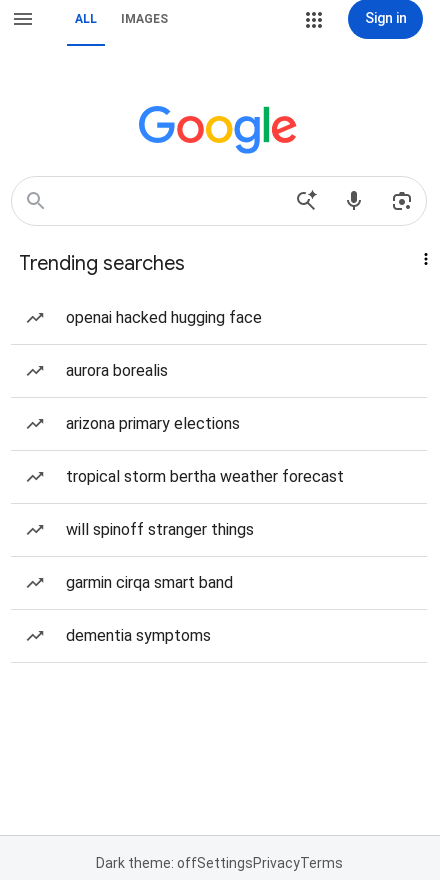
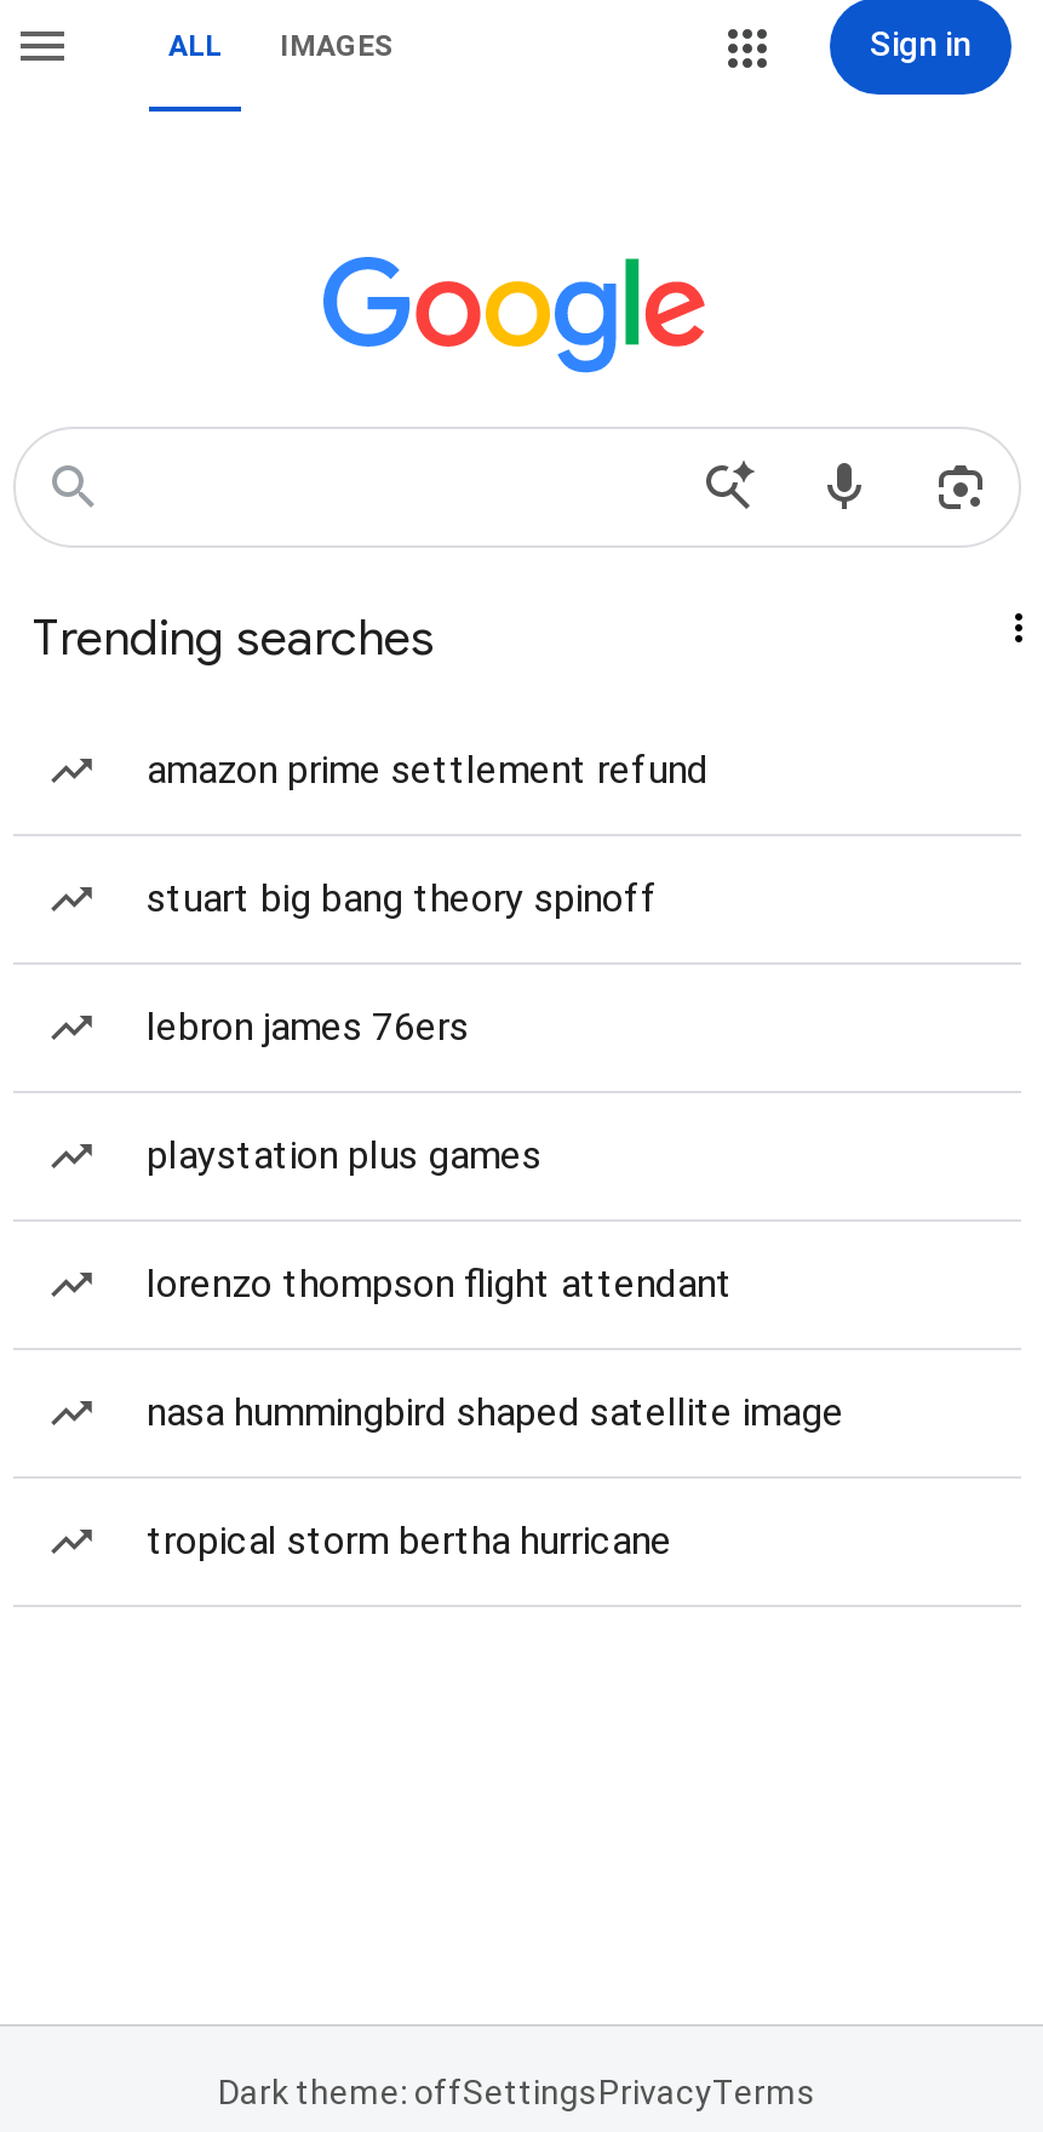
[66,308,262,327] openai hacked hugging face -> [147,747,709,793] amazon prime settlement refund
[66,361,168,380] aurora borealis -> [147,875,658,921] stuart big bang theory spinoff
[66,414,240,433] arizona primary elections -> [147,1004,469,1050] lebron james 76ers
[66,467,344,486] tropical storm bertha weather forecast -> [147,1132,541,1178] playstation plus games
[66,520,254,539] will spinoff stranger things -> [147,1261,733,1307] lorenzo thompson flight attendant
[66,573,233,592] garmin cirqa smart band -> [147,1389,844,1435] nasa hummingbird shaped satellite image
[66,626,211,645] dementia symptoms -> [147,1517,672,1564] tropical storm bertha hurricane

